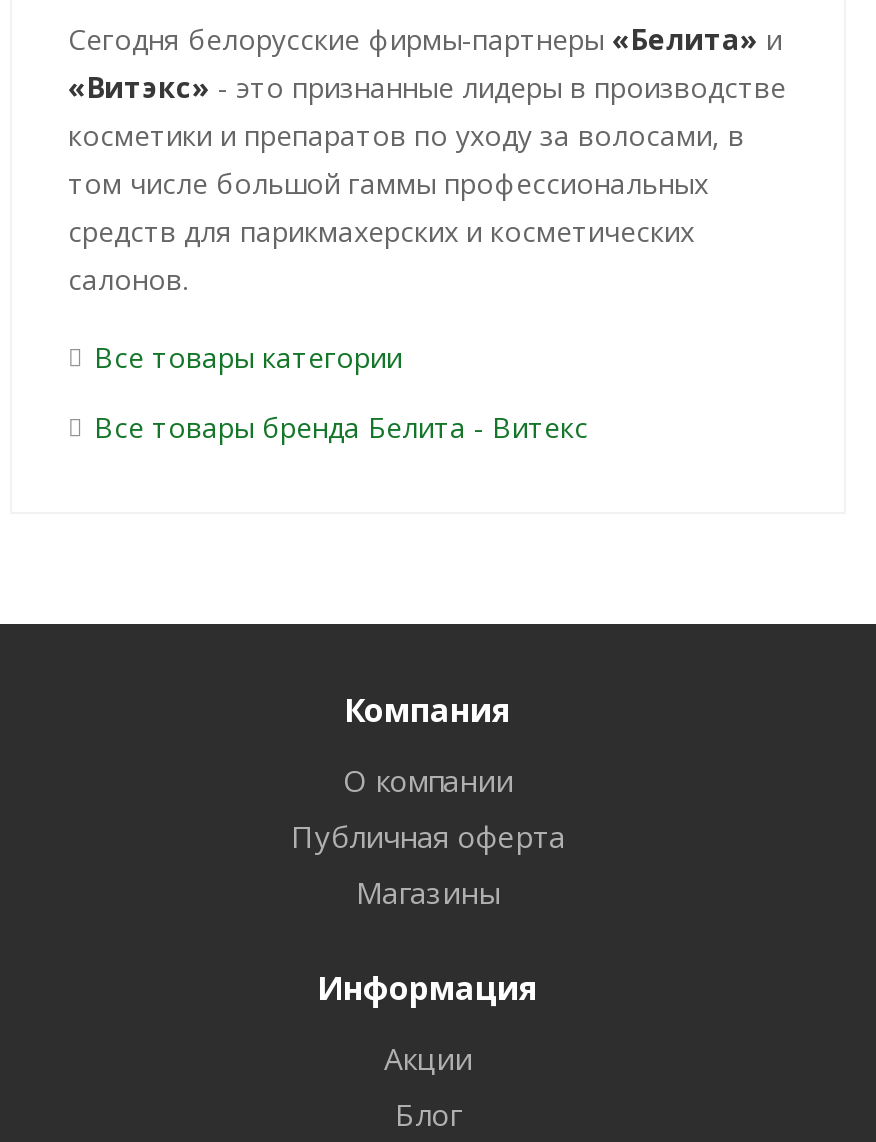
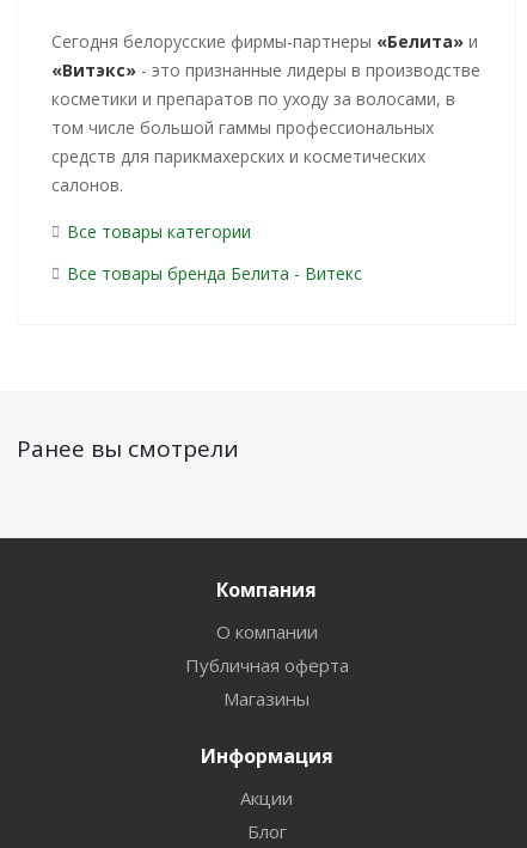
none -> [17,433,239,464] Ранее вы смотрели

